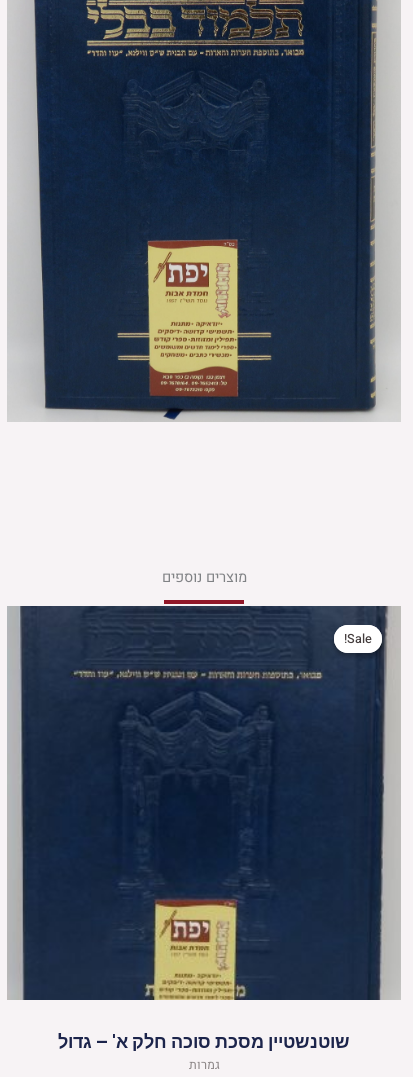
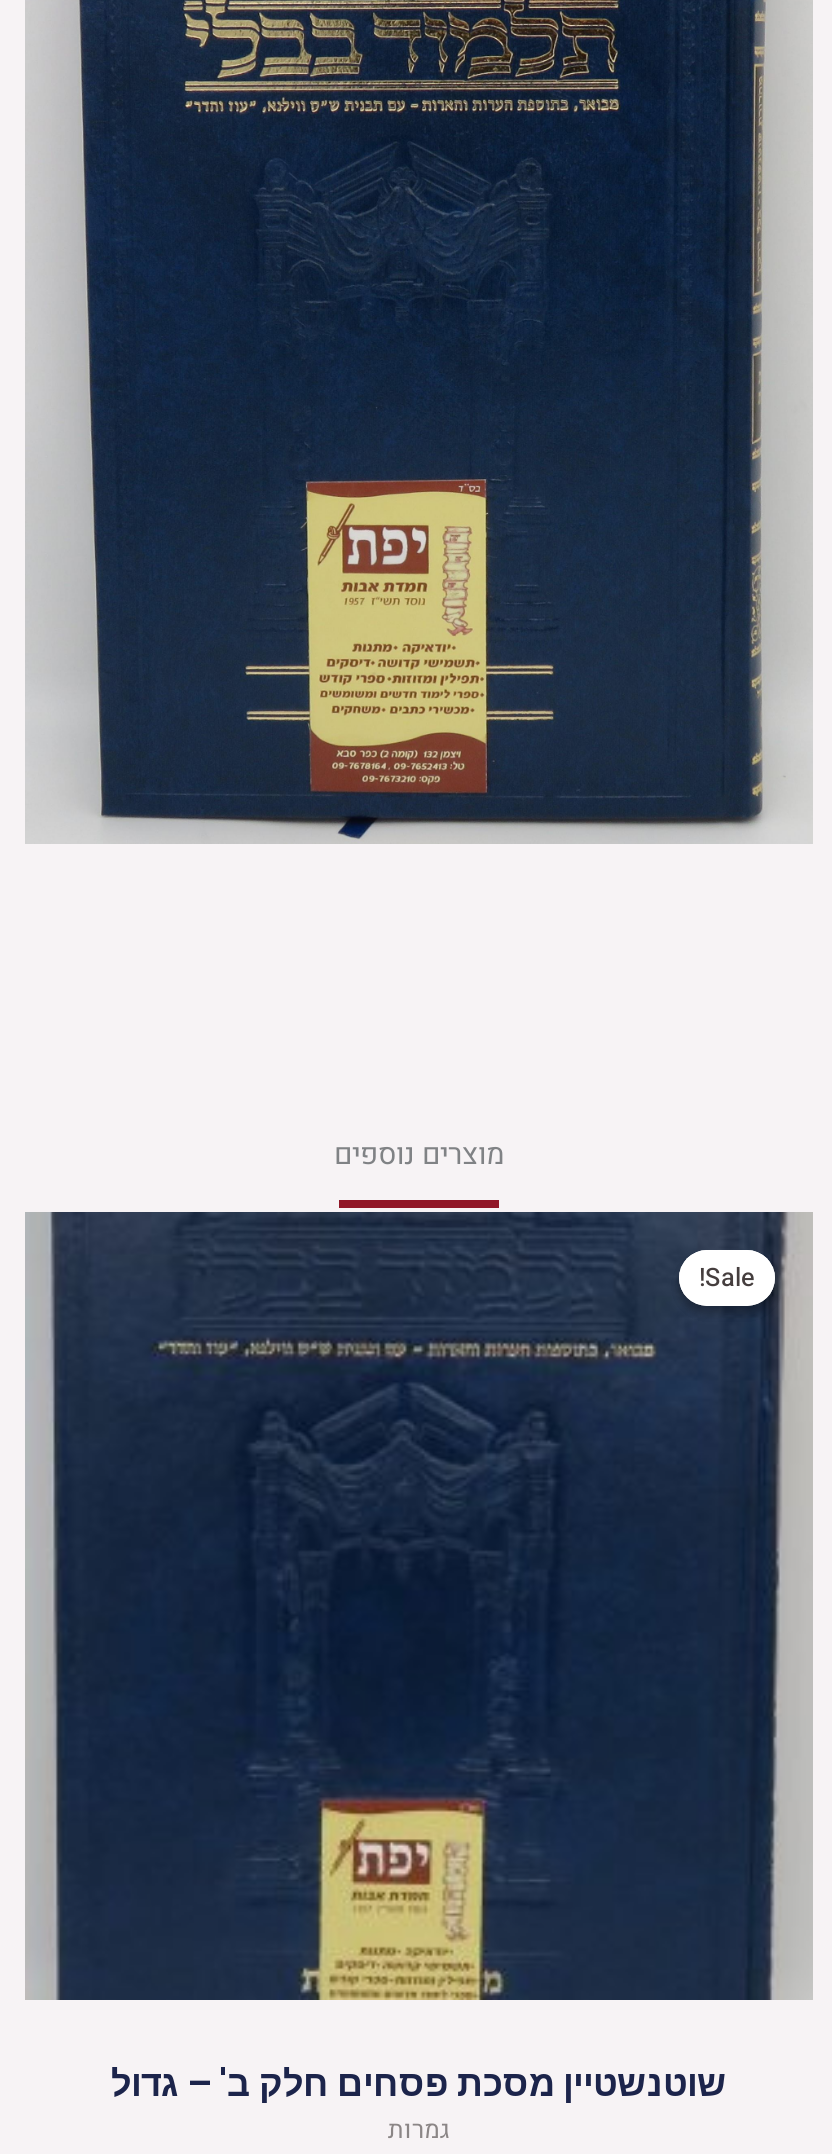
[58,1029,350,1054] שוטנשטיין מסכת סוכה חלק א' – גדול -> [111,2058,727,2108] שוטנשטיין מסכת פסחים חלק ב' – גדול

